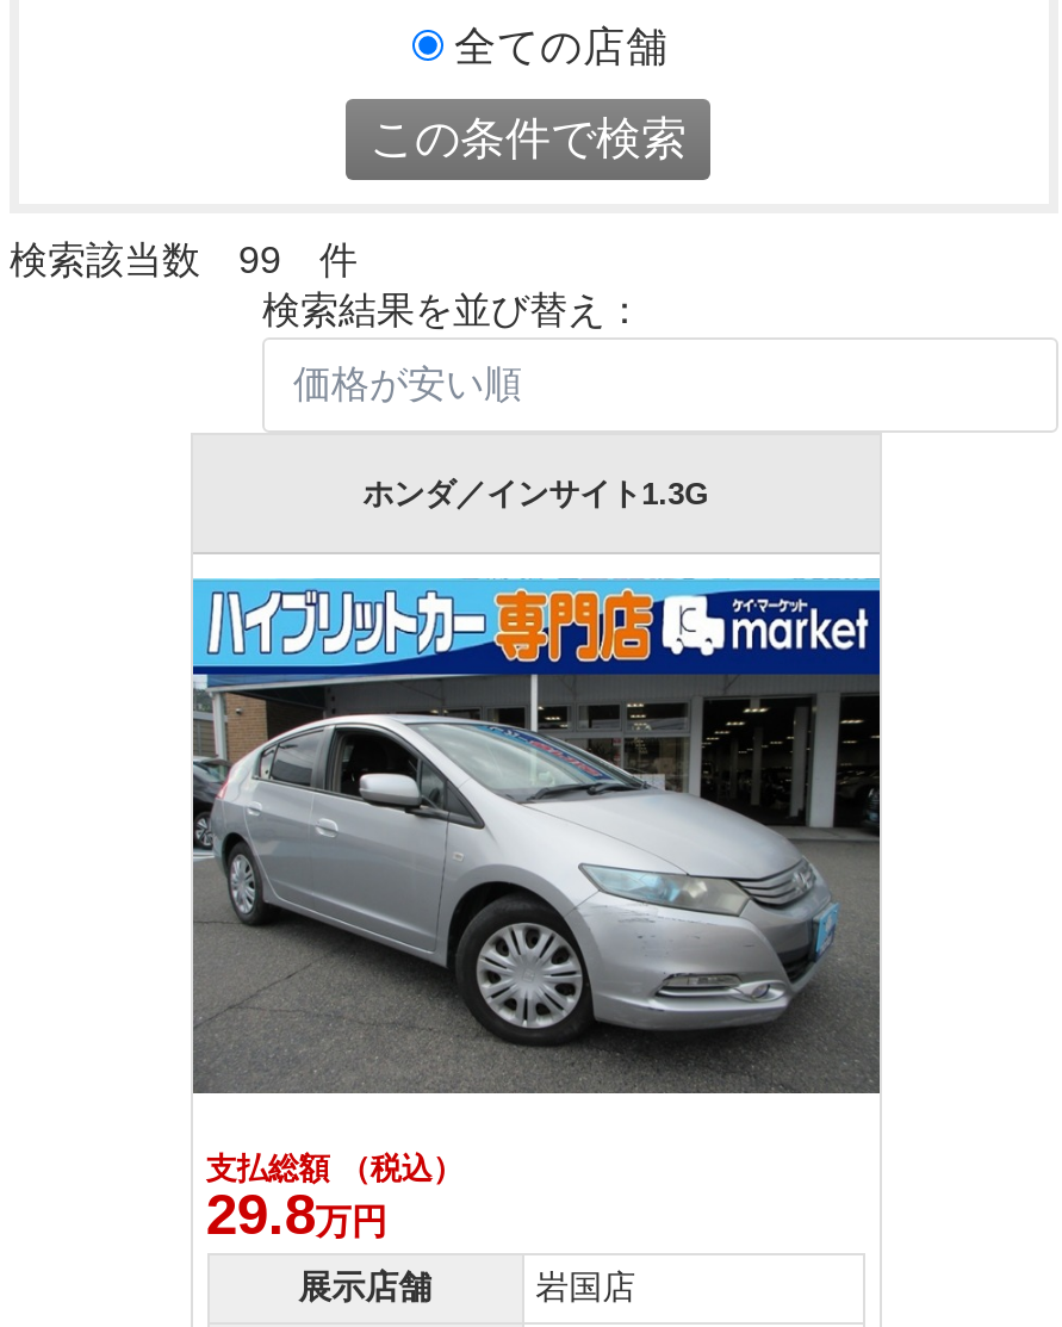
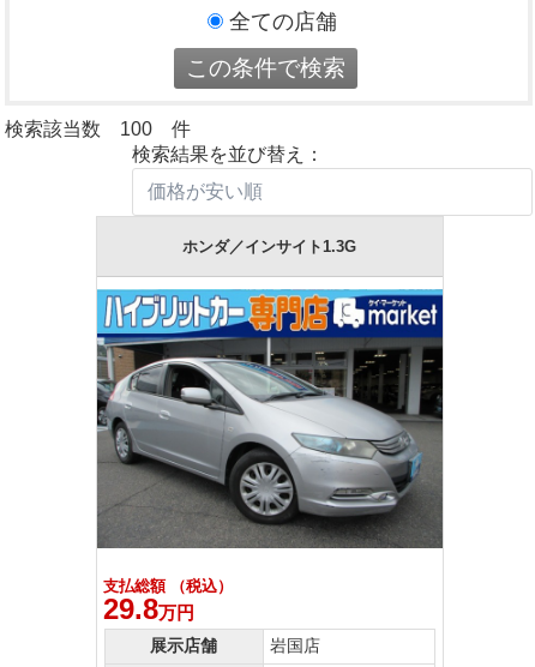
[10,240,358,281] 検索該当数 99 件 -> [5,119,191,140] 検索該当数 100 件

